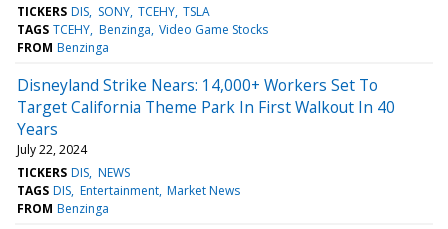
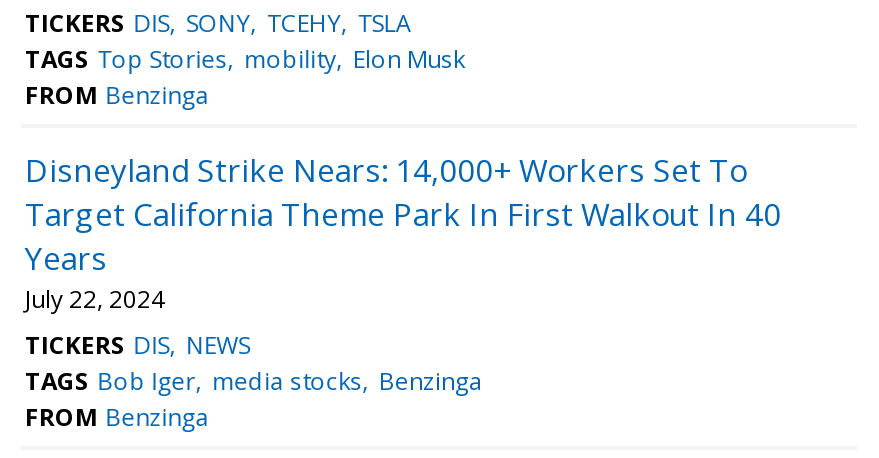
[17,21,268,38] TAGS TCEHY Benzinga Video Game Stocks -> [25,42,465,76] TAGS Top Stories mobility Elon Musk
[17,182,240,199] TAGS DIS Entertainment Market News -> [25,364,483,398] TAGS Bob Iger media stocks Benzinga

